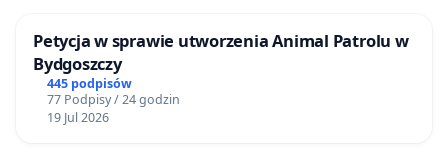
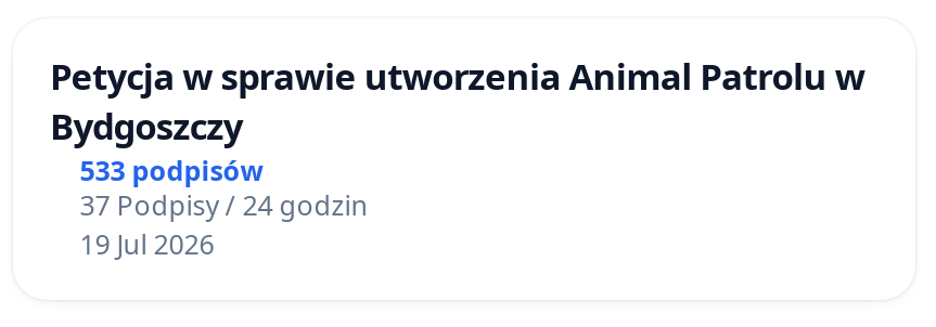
[47,75,132,92] 445 podpisów -> [80,153,264,189] 533 podpisów
[47,91,180,108] 77 Podpisy / 24 godzin -> [80,187,368,224] 37 Podpisy / 24 godzin

